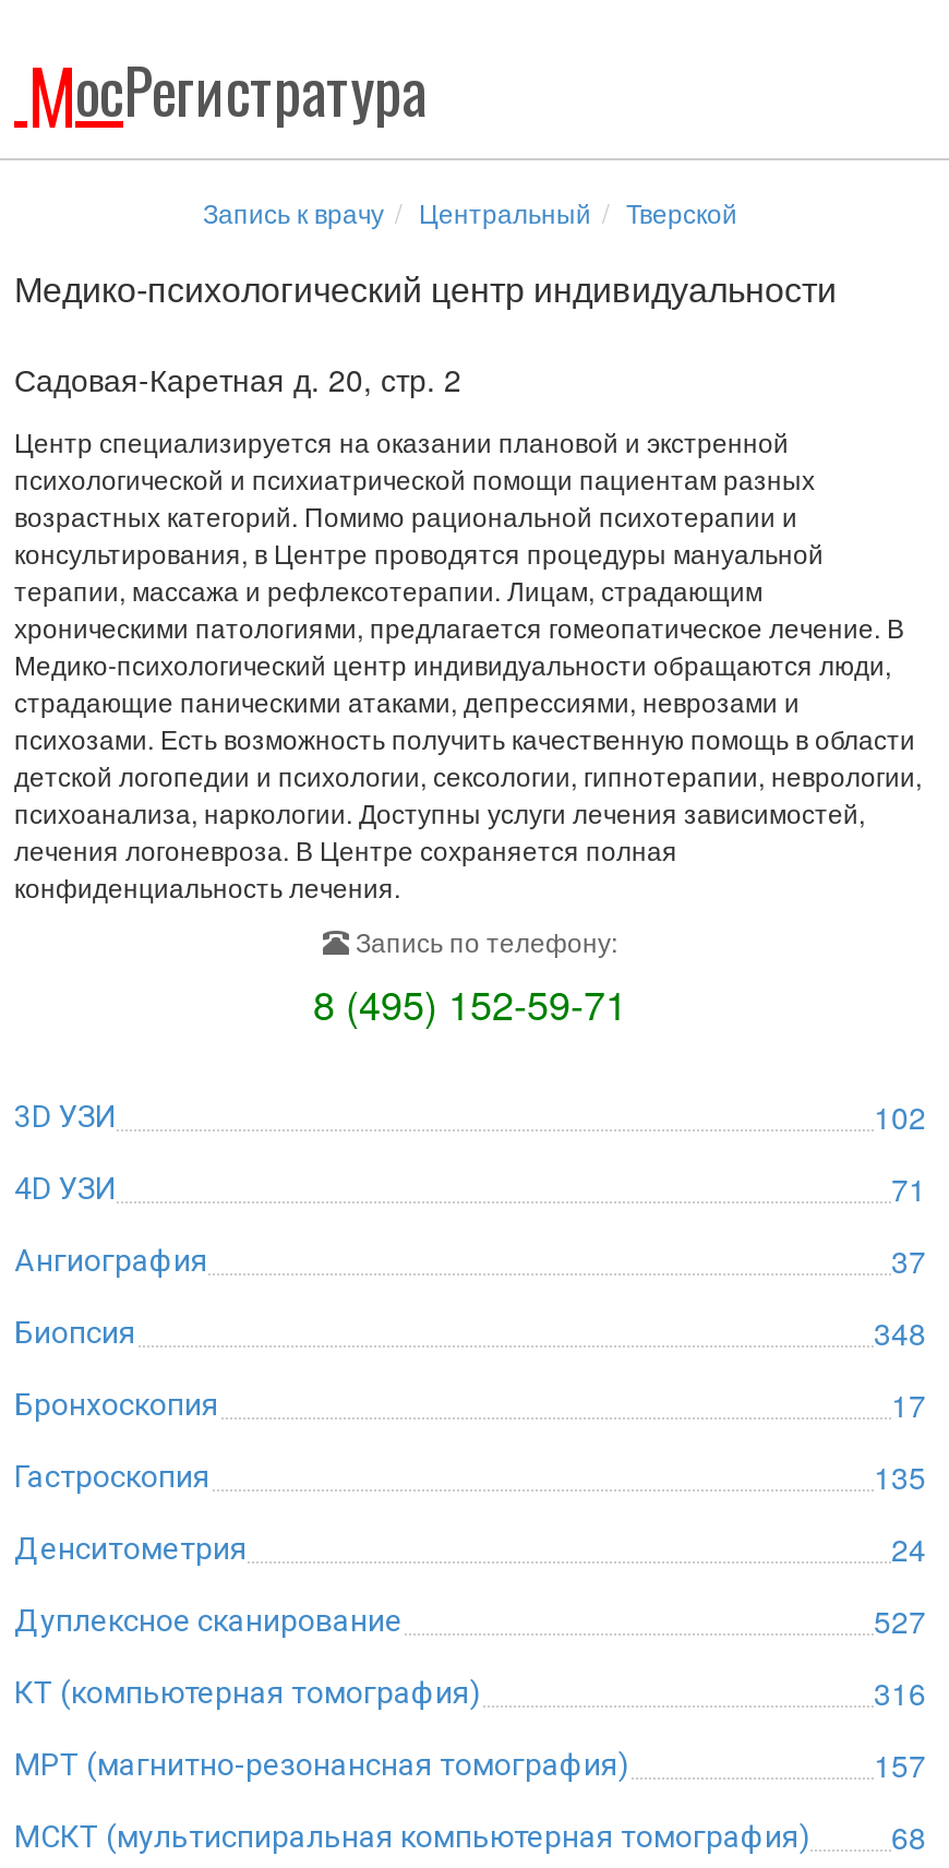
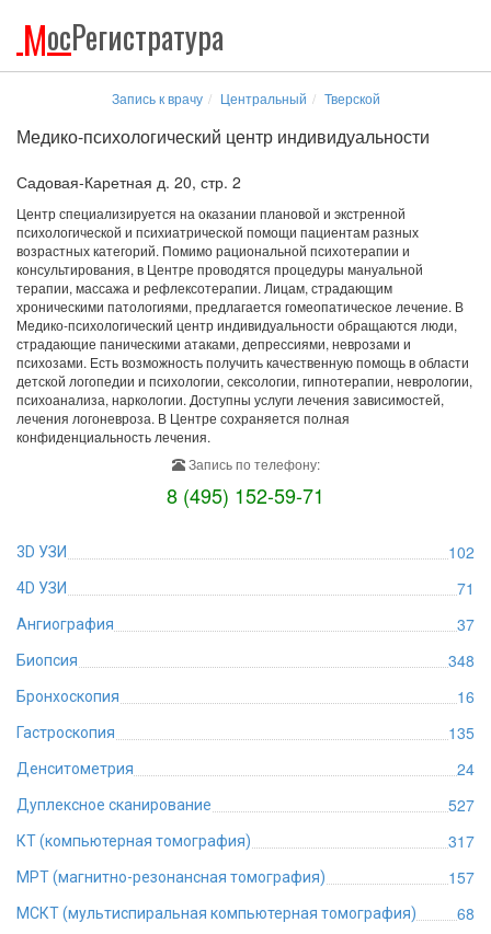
[891,1382,926,1426] 17 -> [457,685,475,707] 16
[874,1671,926,1714] 316 -> [448,830,475,852] 317

